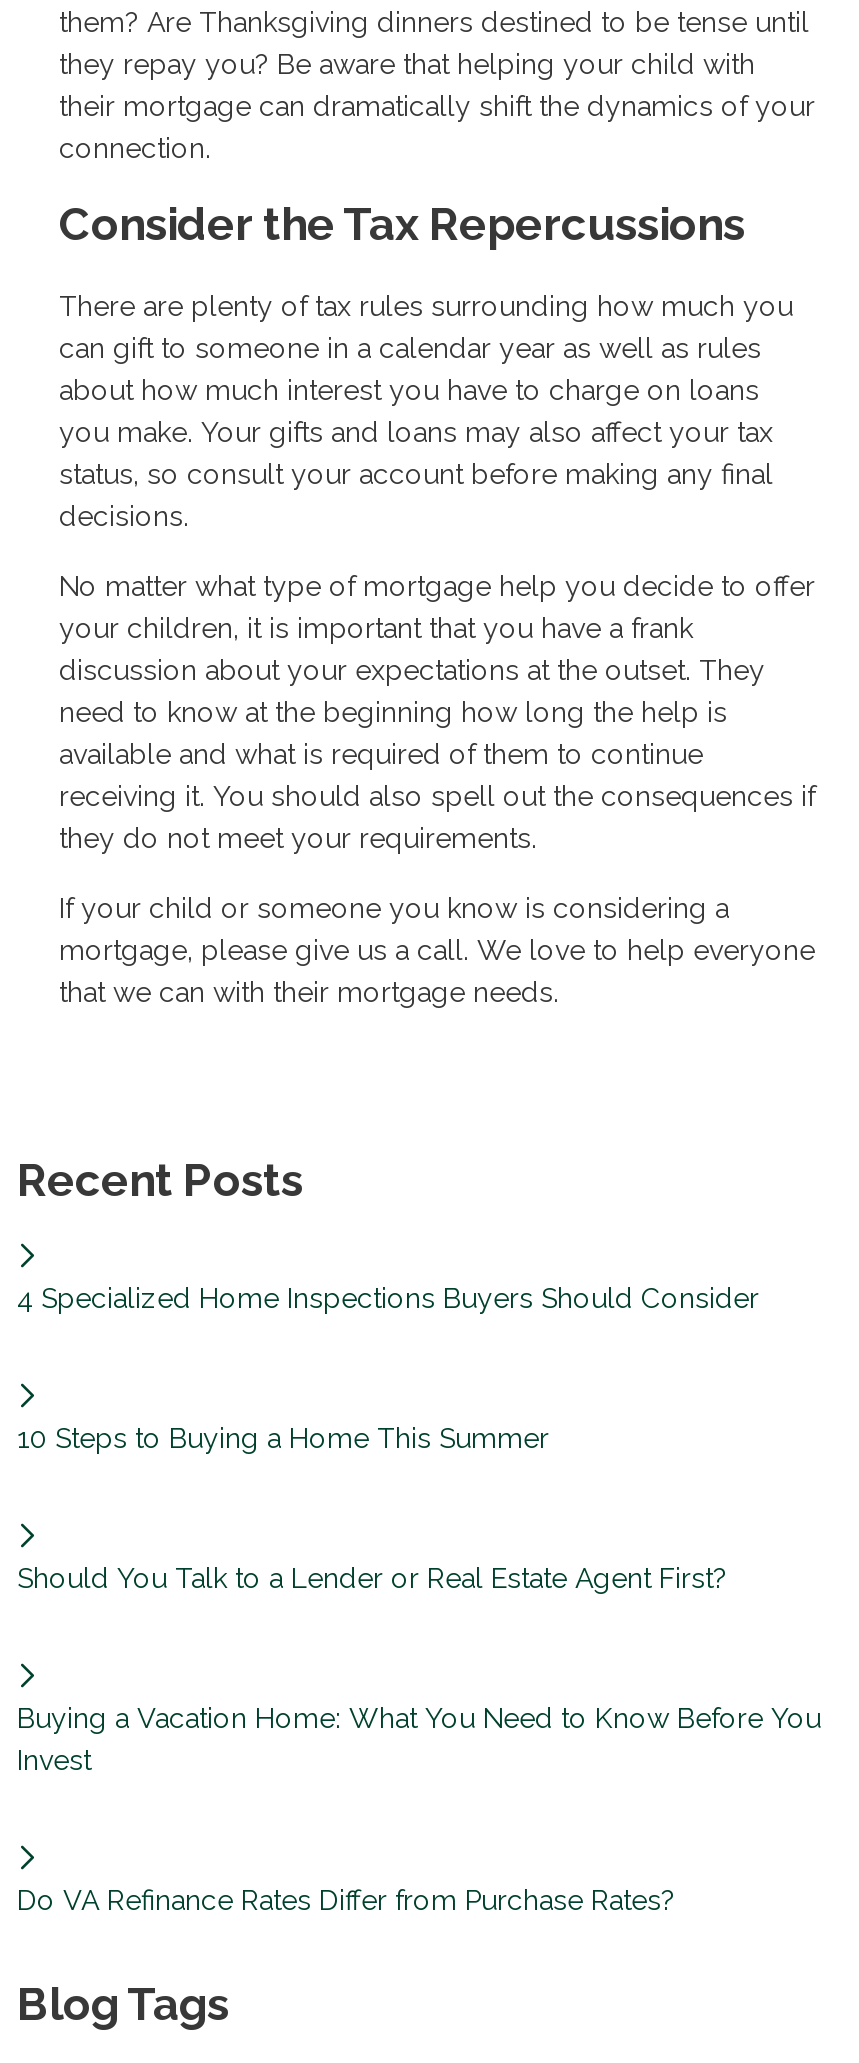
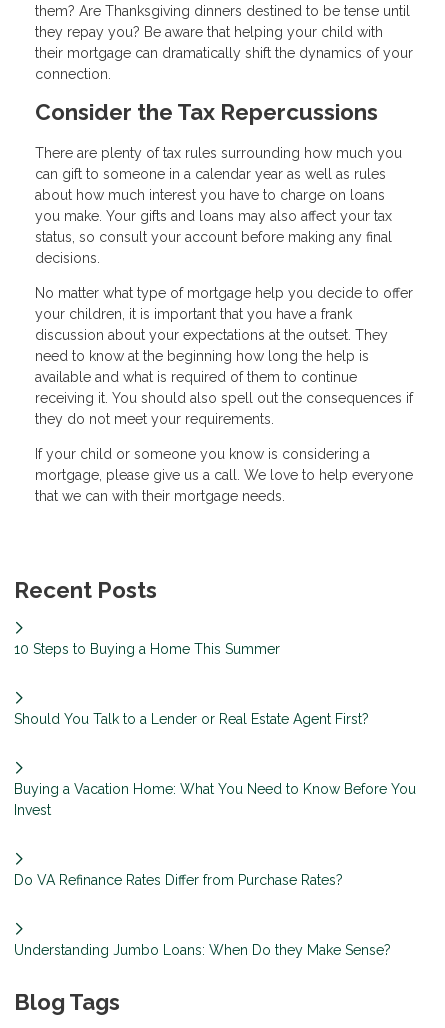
[17,1281,759,1313] 4 Specialized Home Inspections Buyers Should Consider -> none
moved [17,1421,821,1915] -> [14,640,416,887]: 10 Steps to Buying a Home This Summer | Should You Talk to a Lender or Real Estate Agent First? | Buying a Vacation Home: What You Need to Know Before You | Invest | Do VA Refinance Rates Differ from Purchase Rates?
none -> [14,941,391,957] Understanding Jumbo Loans: When Do they Make Sense?

